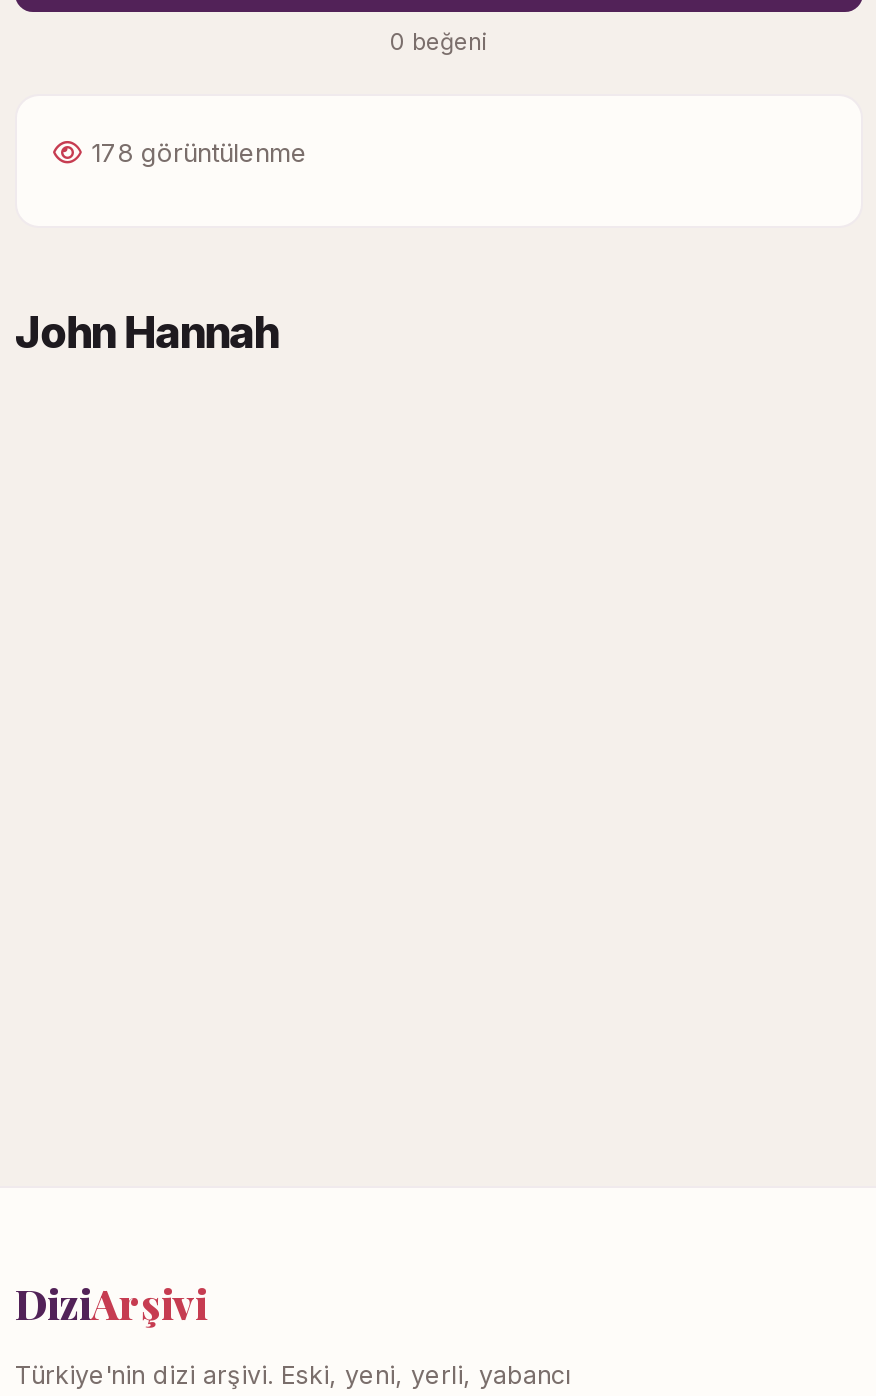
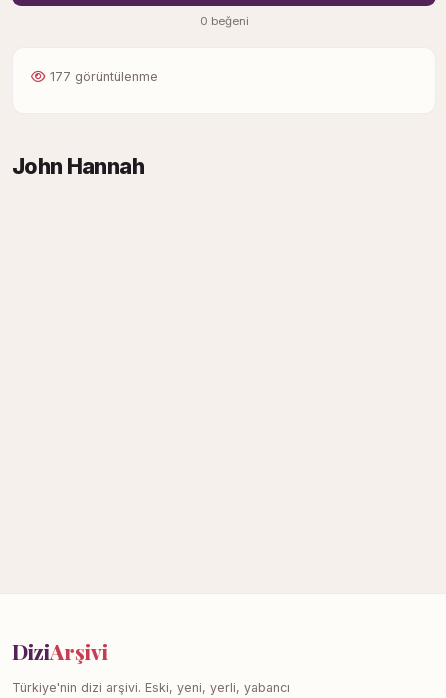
[91,138,307,168] 178 görüntülenme -> [50,69,158,84] 177 görüntülenme

